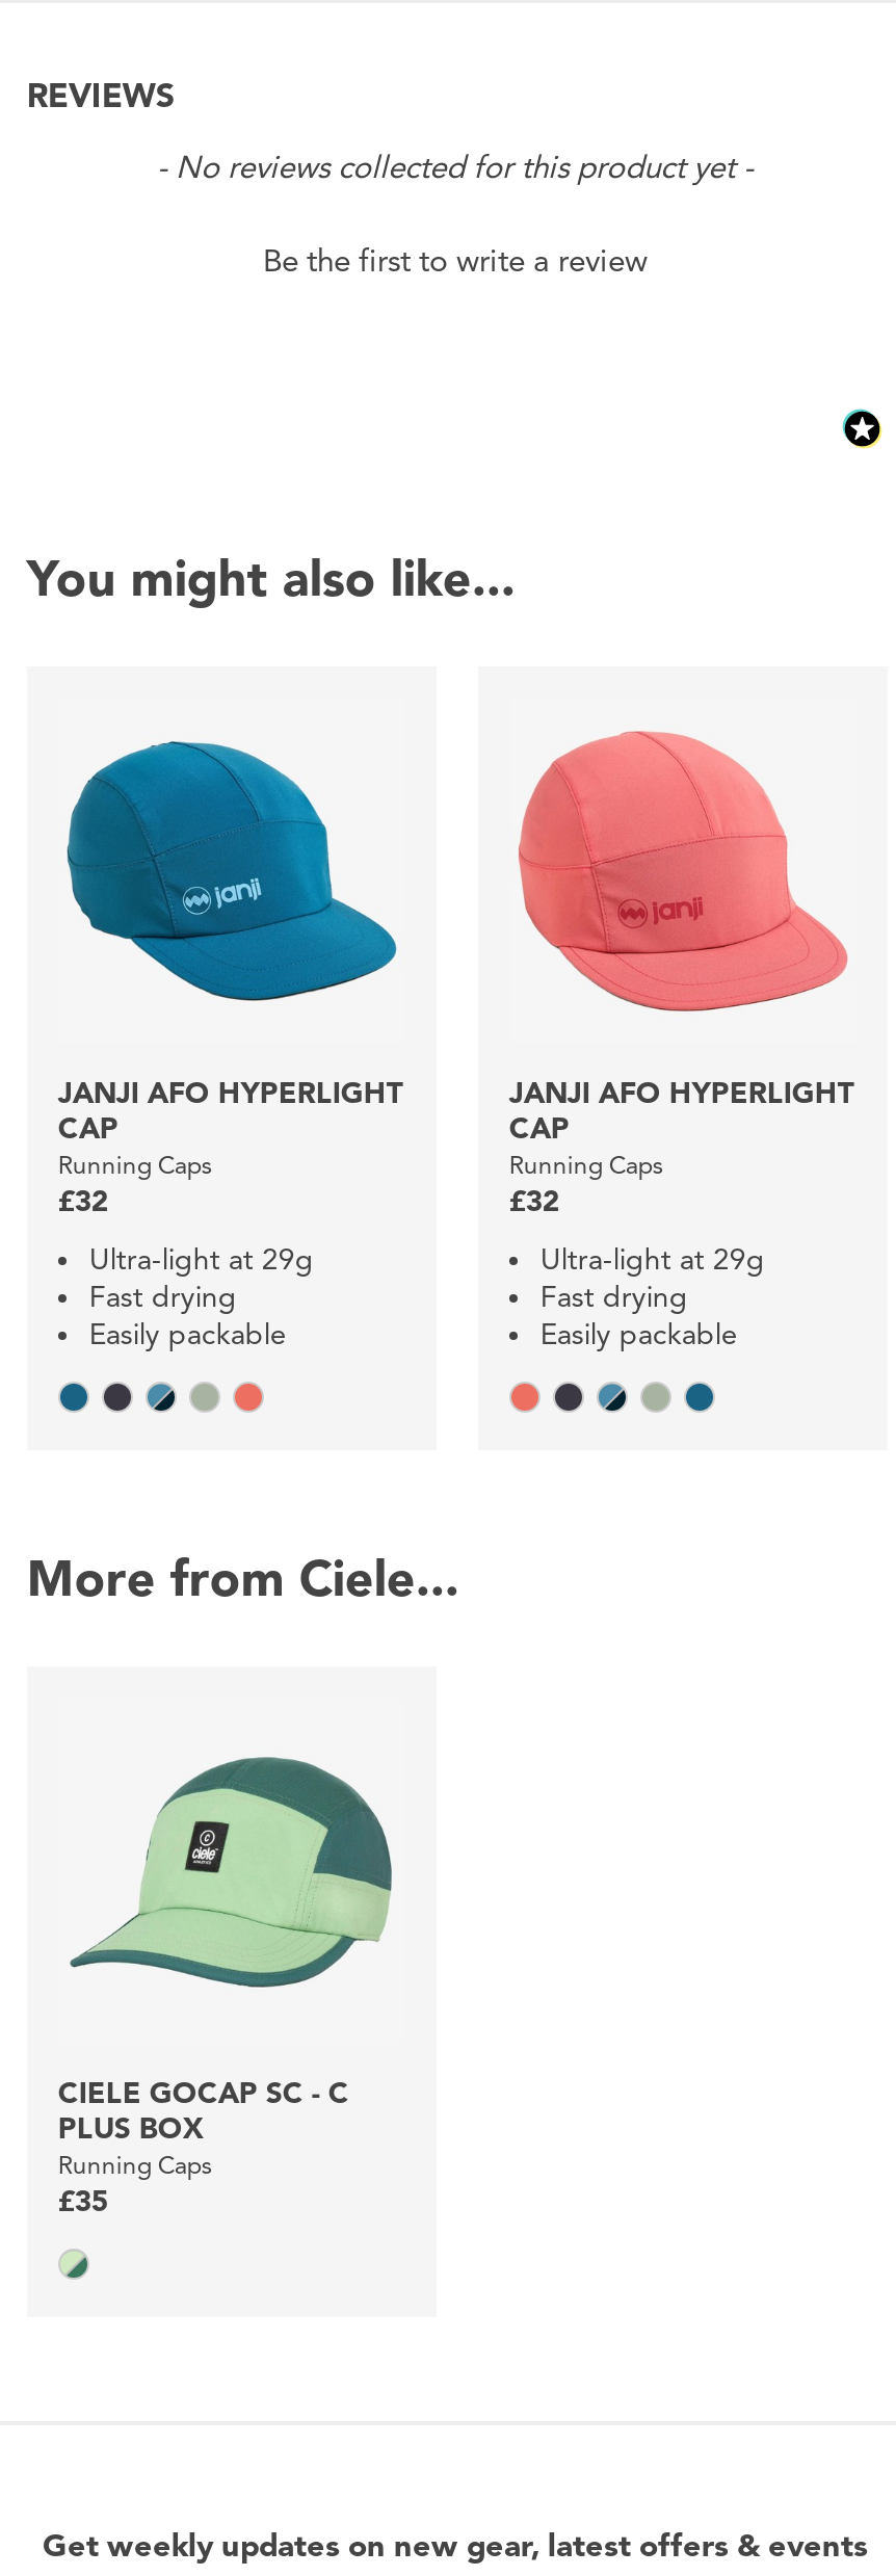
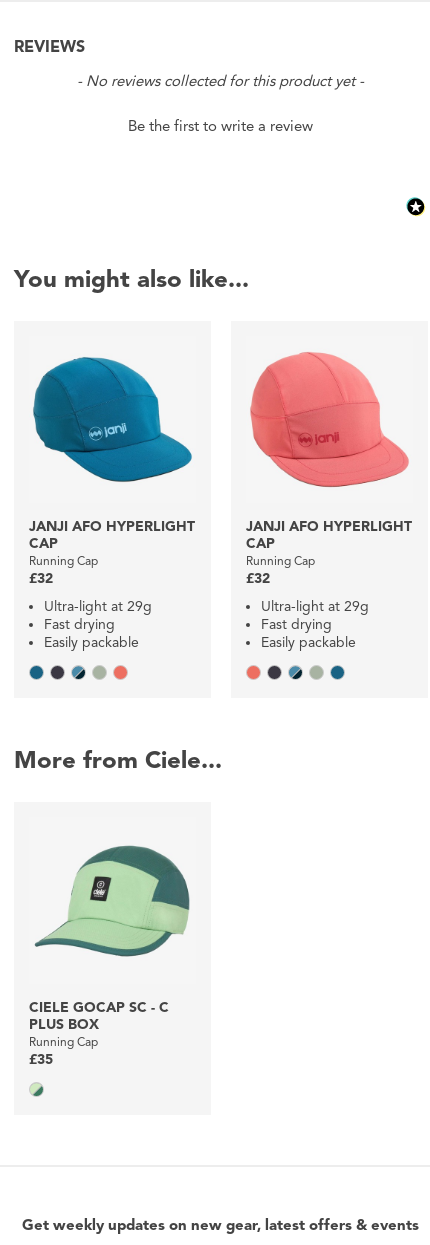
[58,1150,212,1181] Running Caps -> [29,553,98,568] Running Cap
[509,1150,663,1181] Running Caps -> [246,553,315,568] Running Cap
[58,2150,212,2181] Running Caps -> [29,1034,98,1049] Running Cap

